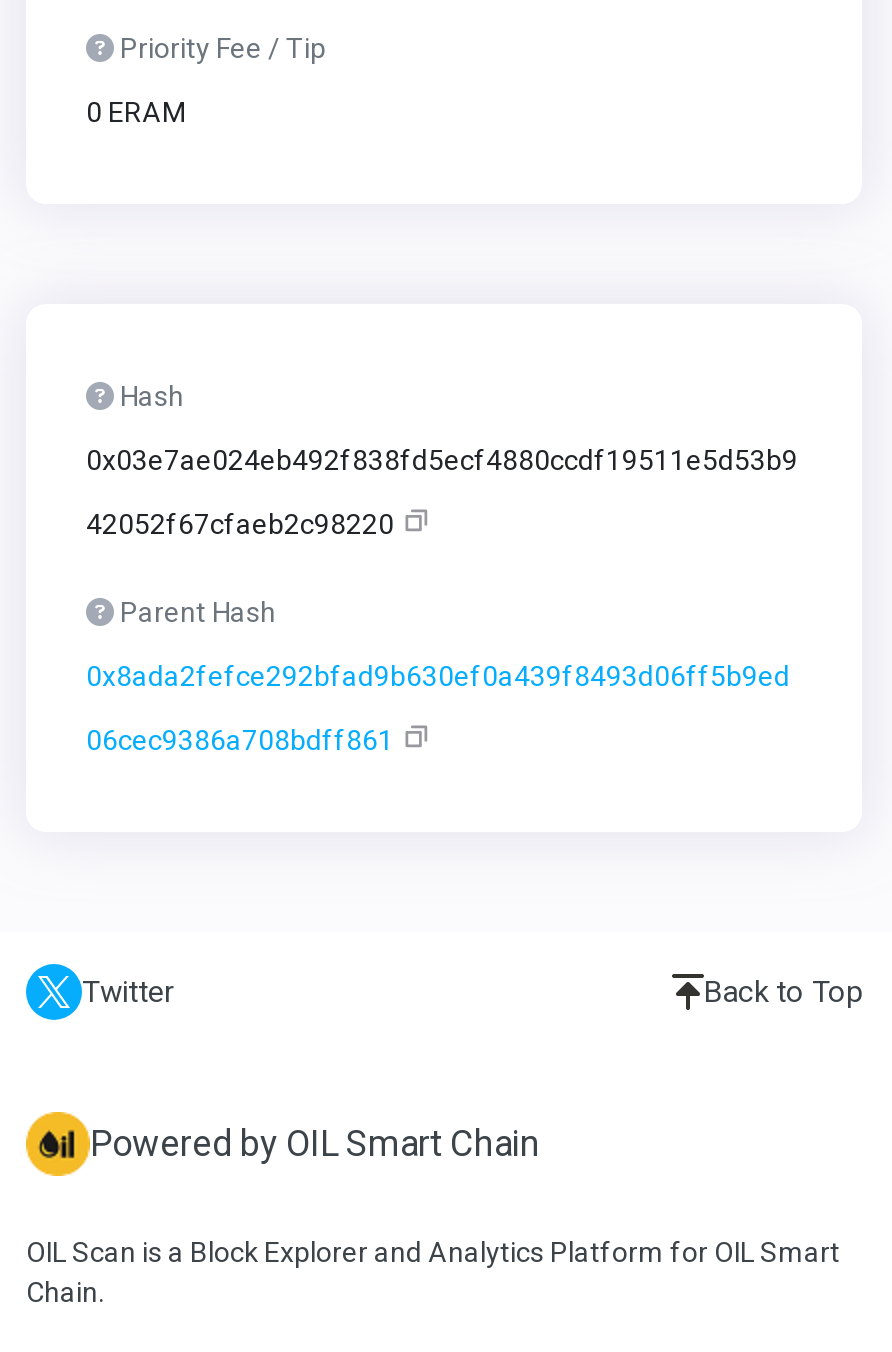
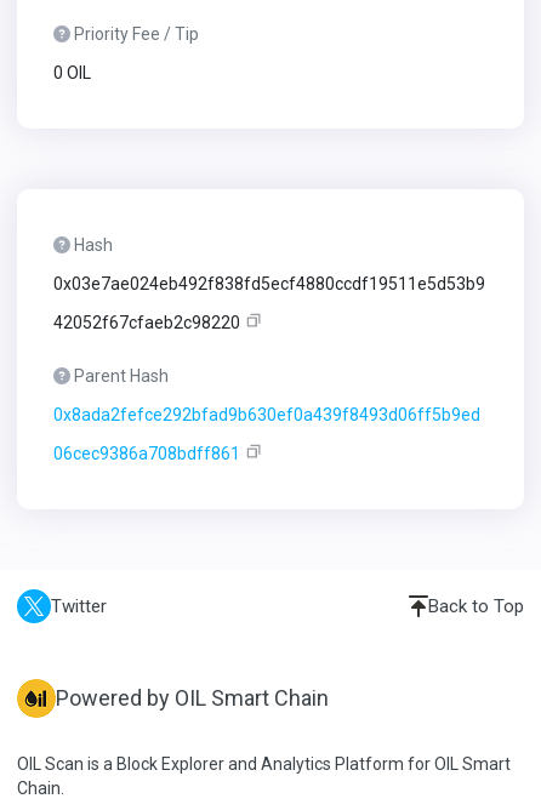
[86,96,186,128] 0 ERAM -> [53,63,91,82] 0 OIL

